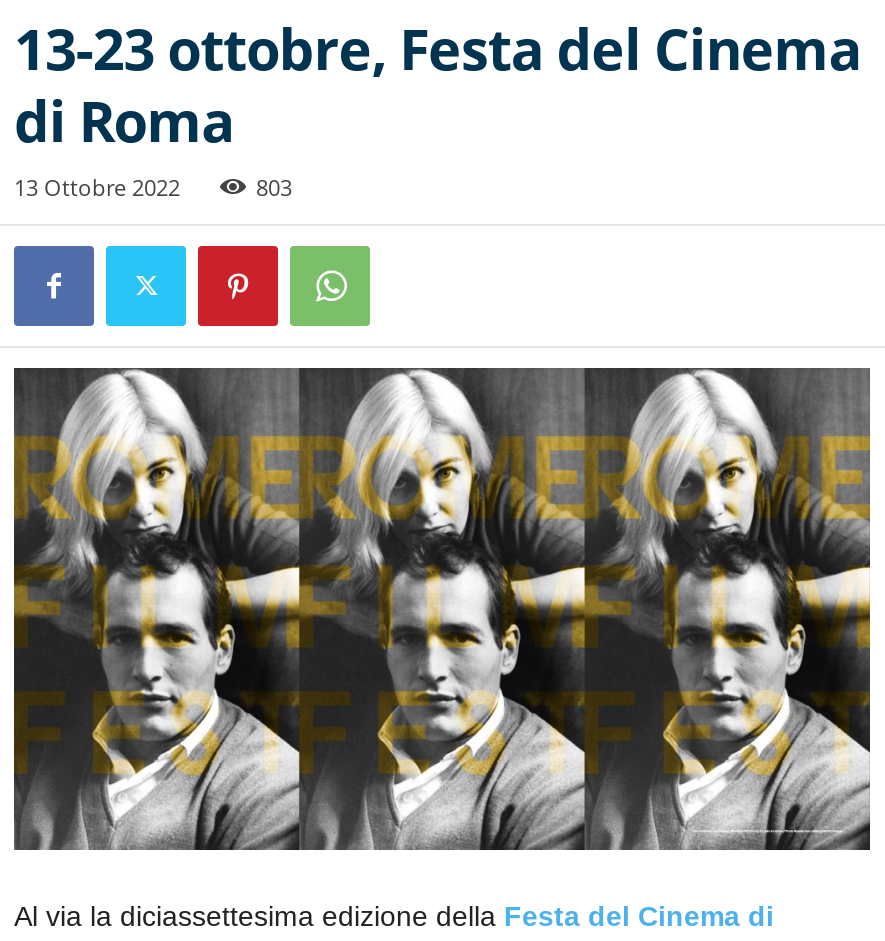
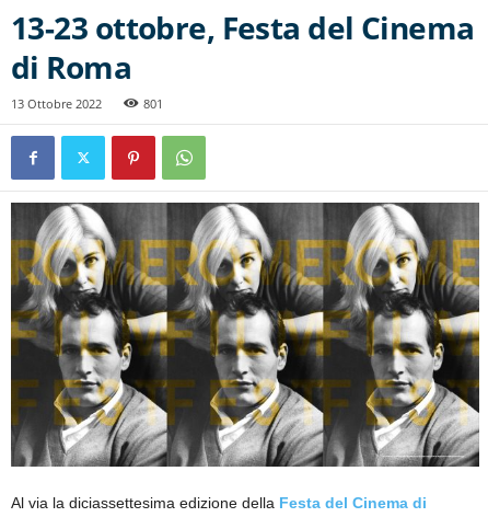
[256,172,292,202] 803 -> [143,95,163,112] 801

